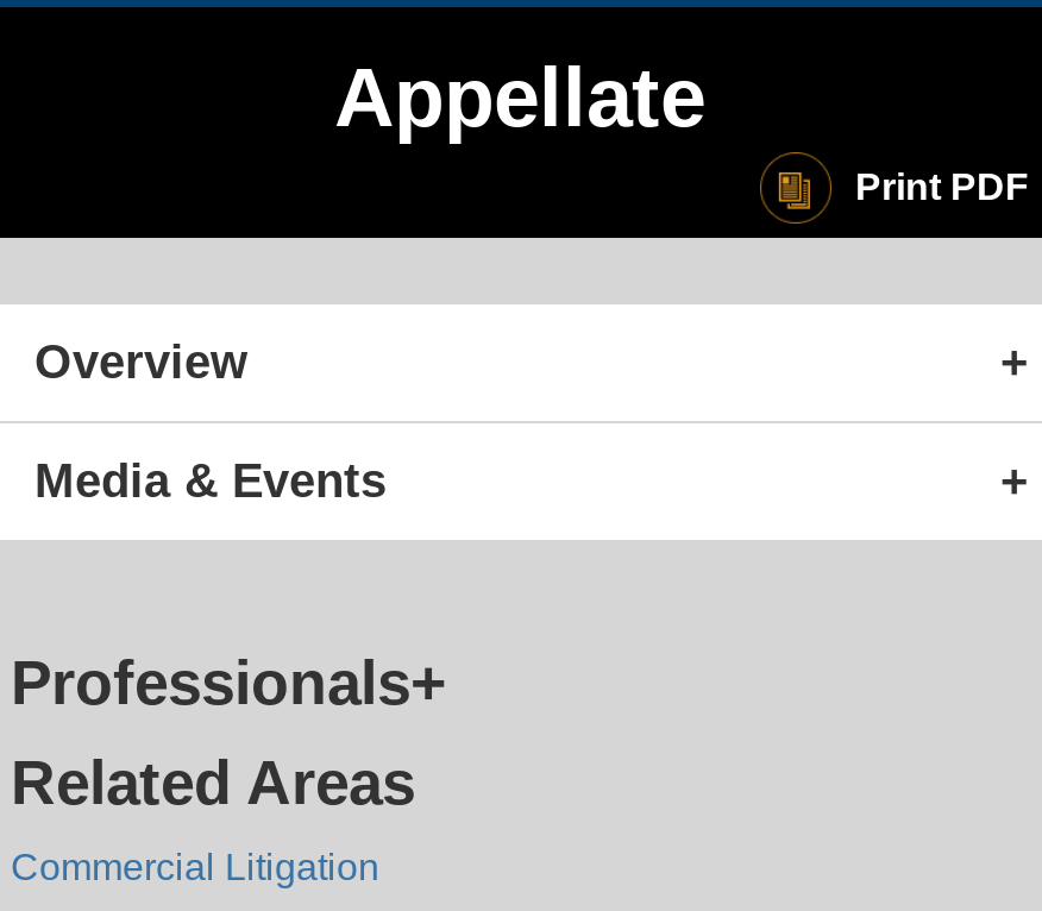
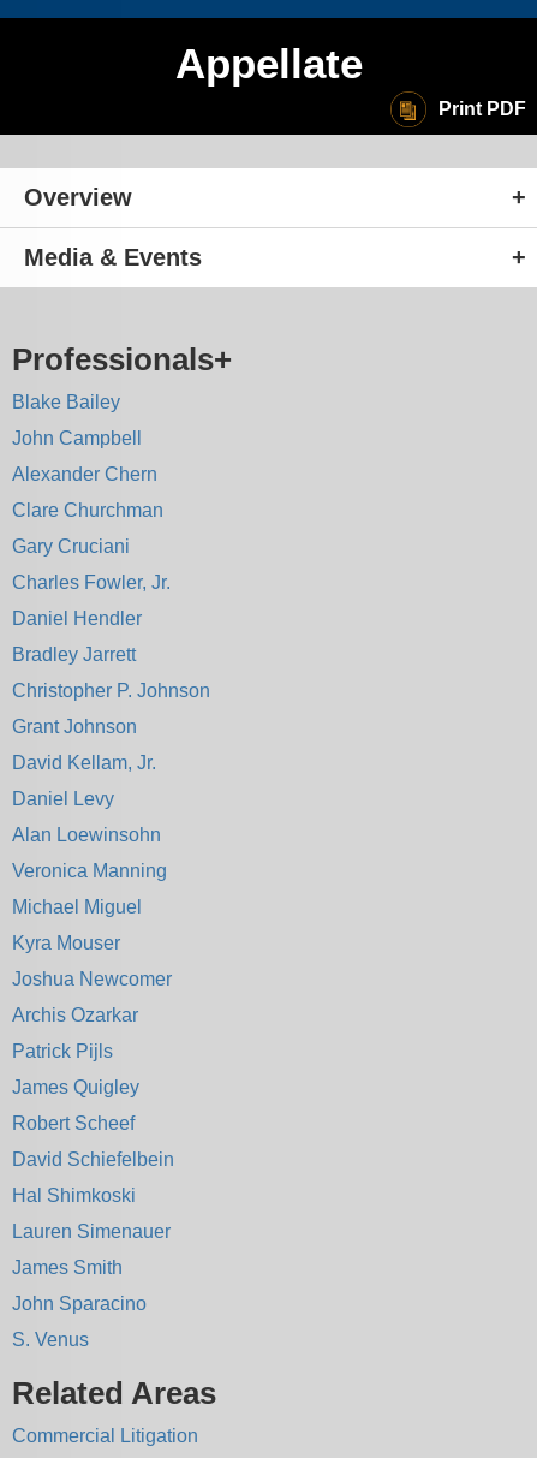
none -> [12,392,210,1350] Blake Bailey | John Campbell | Alexander Chern | Clare Churchman | Gary Cruciani | Charles Fowler, Jr. | Daniel Hendler | Bradley Jarrett | Christopher P. Johnson | Grant Johnson | David Kellam, Jr. | Daniel Levy | Alan Loewinsohn | Veronica Manning | Michael Miguel | Kyra Mouser | Joshua Newcomer | Archis Ozarkar | Patrick Pijls | James Quigley | Robert Scheef | David Schiefelbein | Hal Shimkoski | Lauren Simenauer | James Smith | John Sparacino | S. Venus

